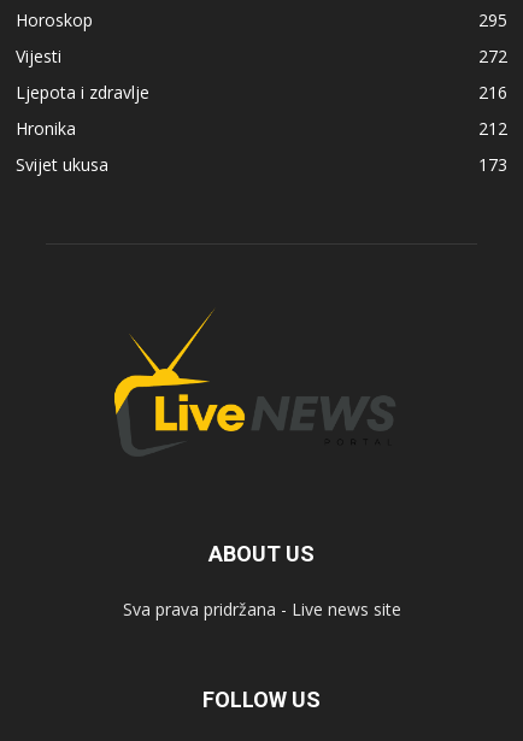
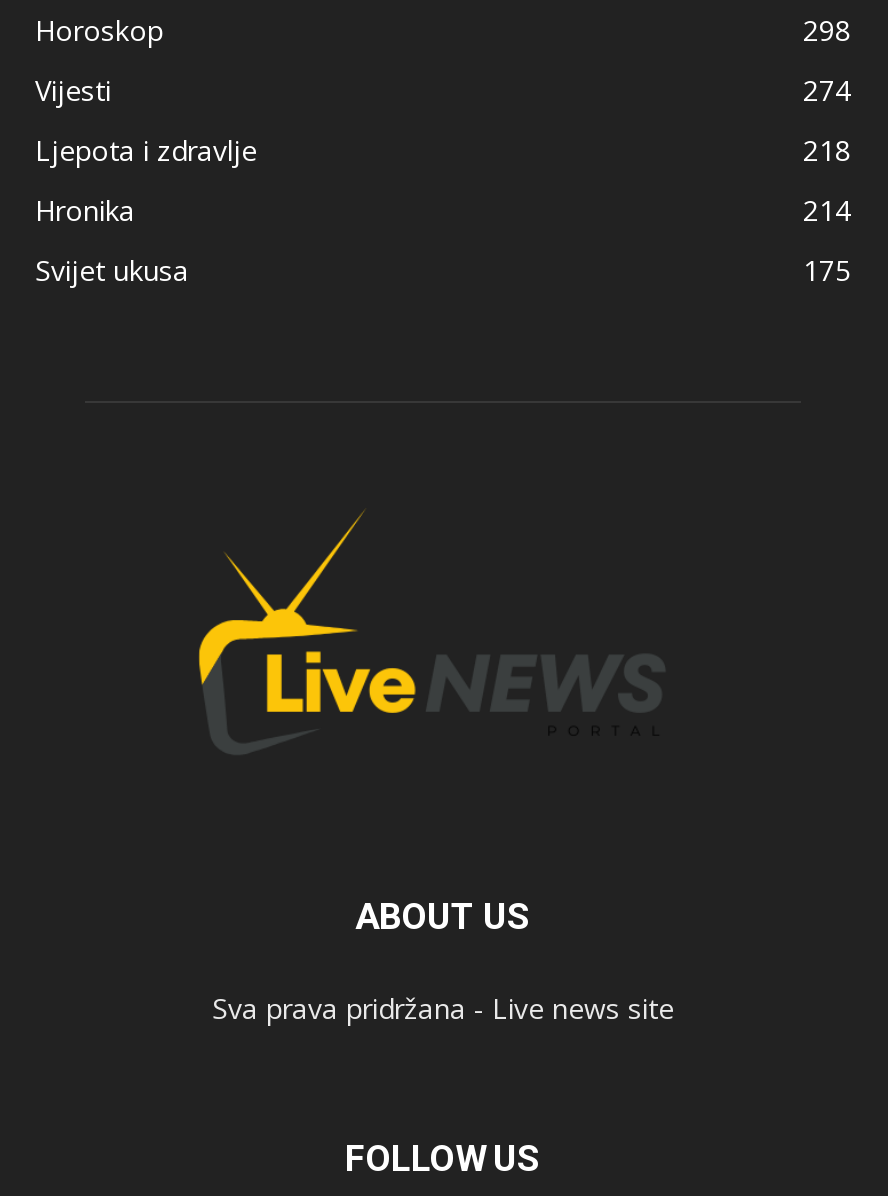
[478,9,507,32] 295 -> [803,12,851,50] 298
[478,45,507,68] 272 -> [803,72,851,110] 274
[478,81,507,104] 216 -> [803,132,851,170] 218
[478,117,507,140] 212 -> [803,192,851,230] 214
[478,154,507,176] 173 -> [803,252,851,290] 175

